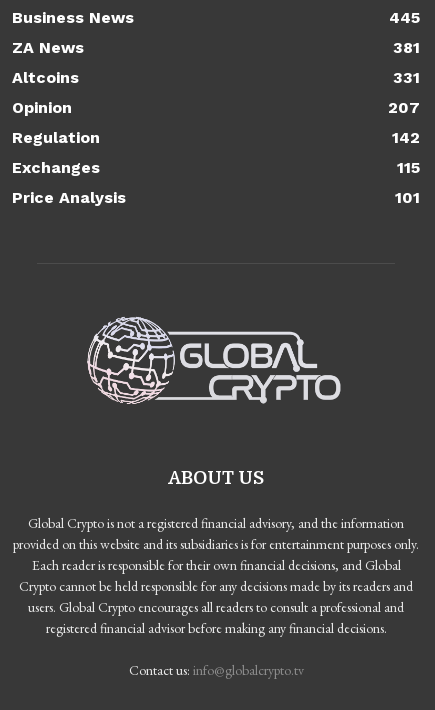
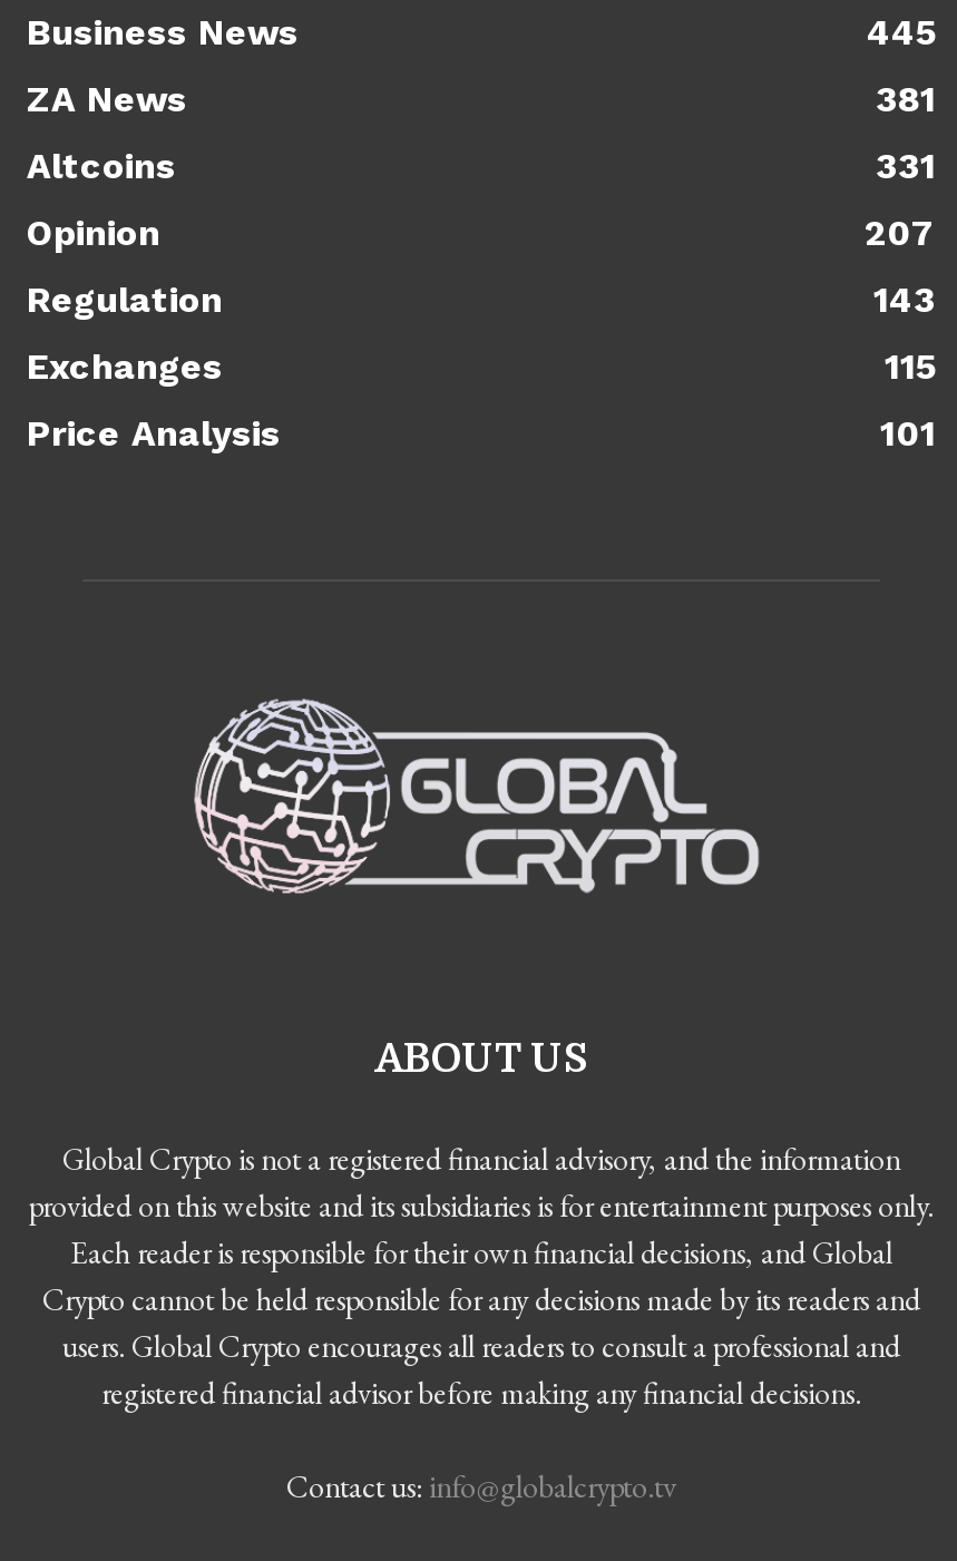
[392,128,420,147] 142 -> [873,279,936,322] 143

